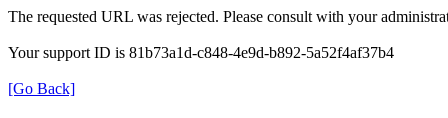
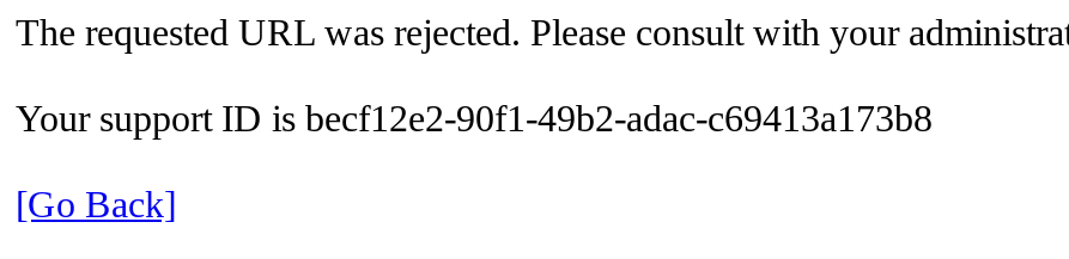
[8,44,394,61] Your support ID is 81b73a1d-c848-4e9d-b892-5a52f4af37b4 -> [16,98,933,138] Your support ID is becf12e2-90f1-49b2-adac-c69413a173b8

